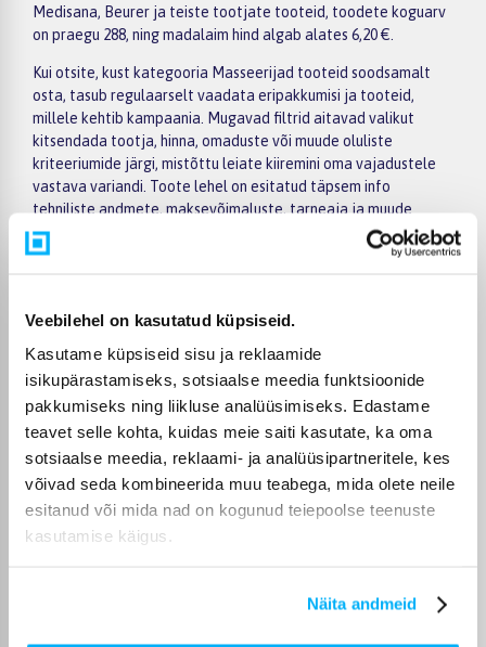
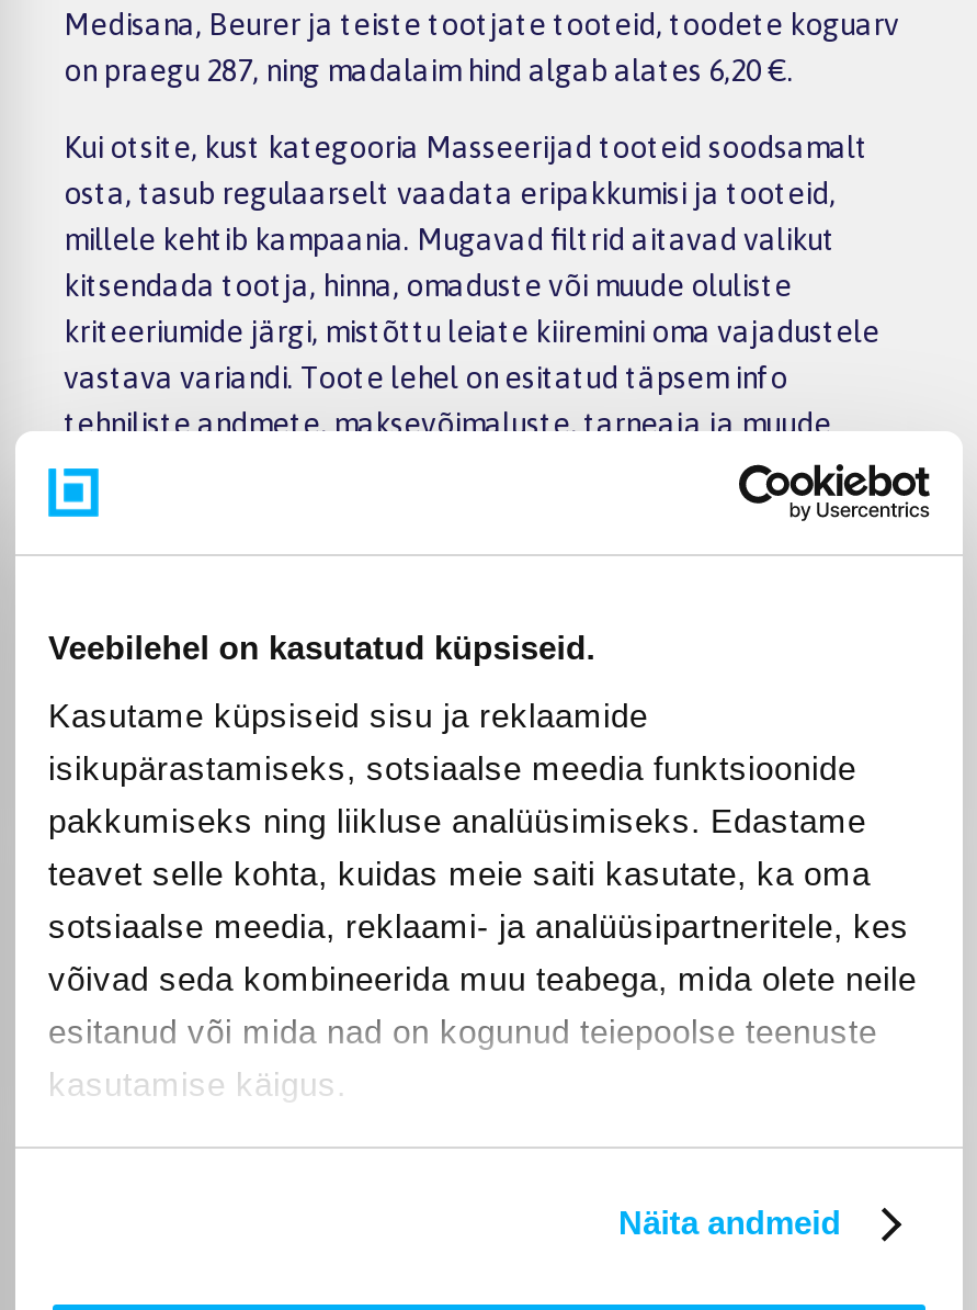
[33,26,394,43] on praegu 288, ning madalaim hind algab alates 6,20 €. -> [64,52,794,88] on praegu 287, ning madalaim hind algab alates 6,20 €.

